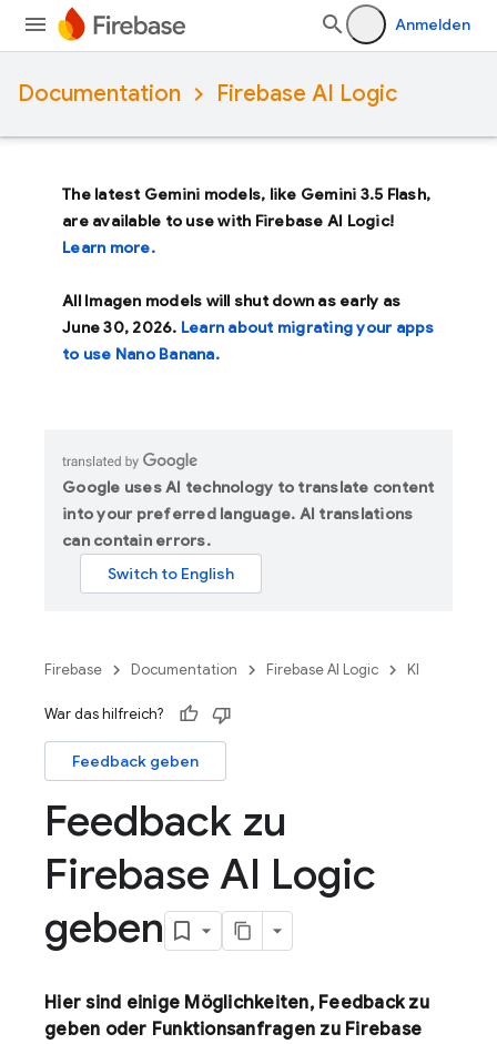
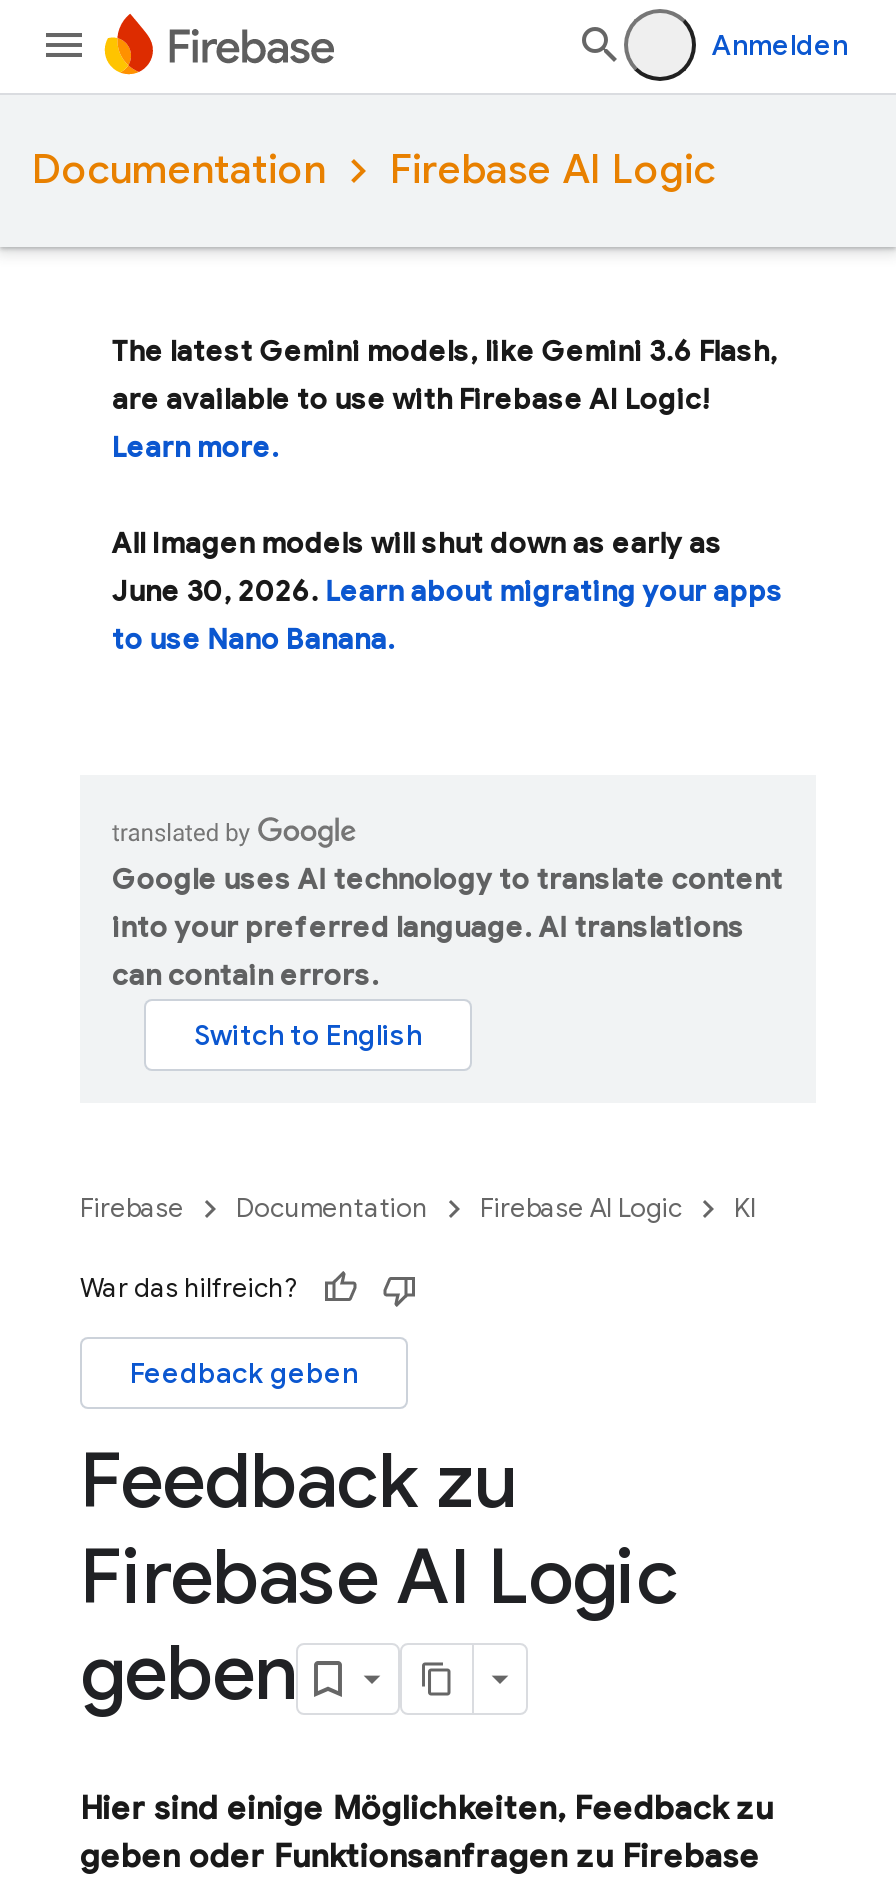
[62,184,430,204] The latest Gemini models, like Gemini 3.5 Flash, -> [112,333,778,369] The latest Gemini models, like Gemini 3.6 Flash,

